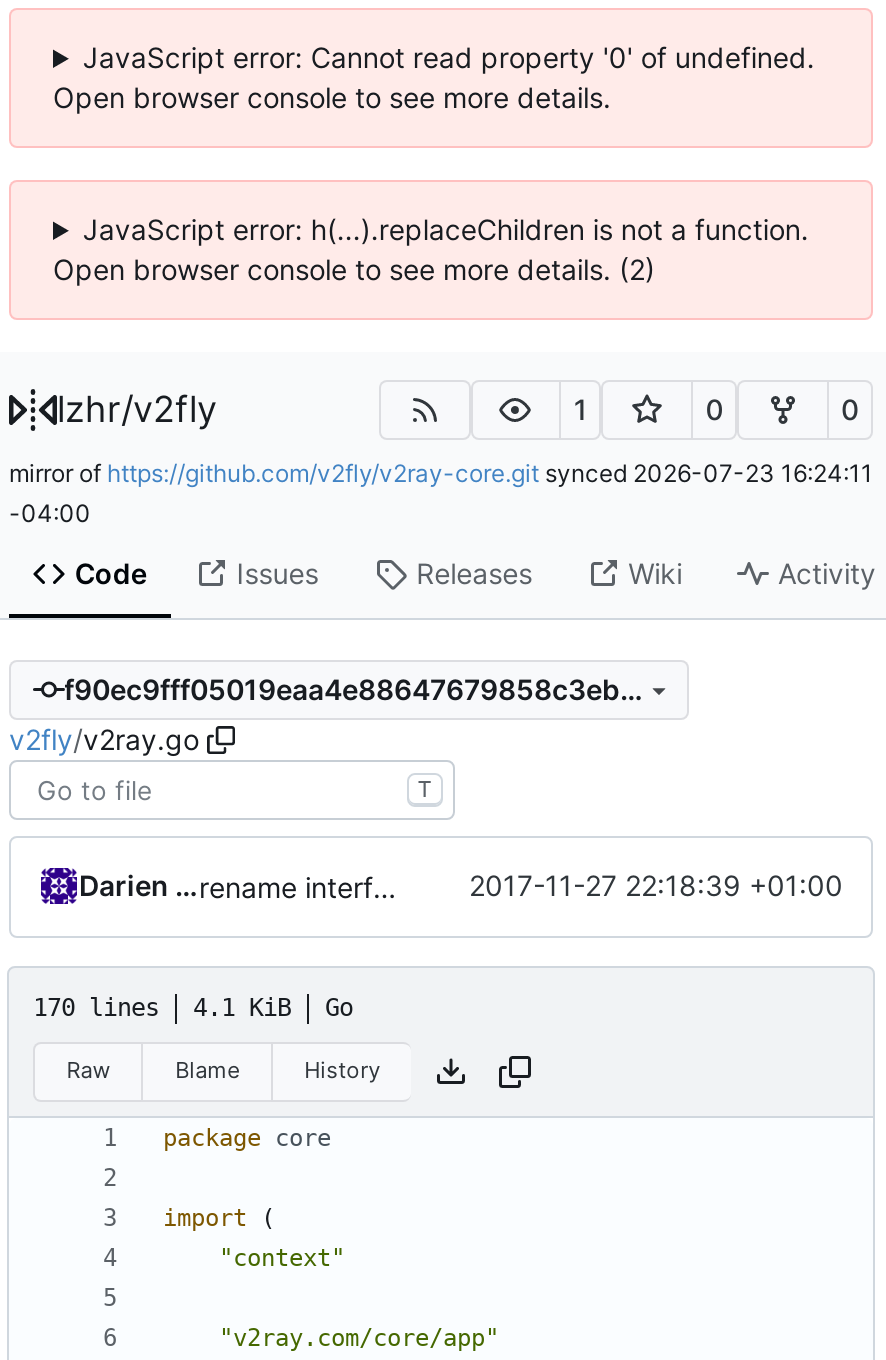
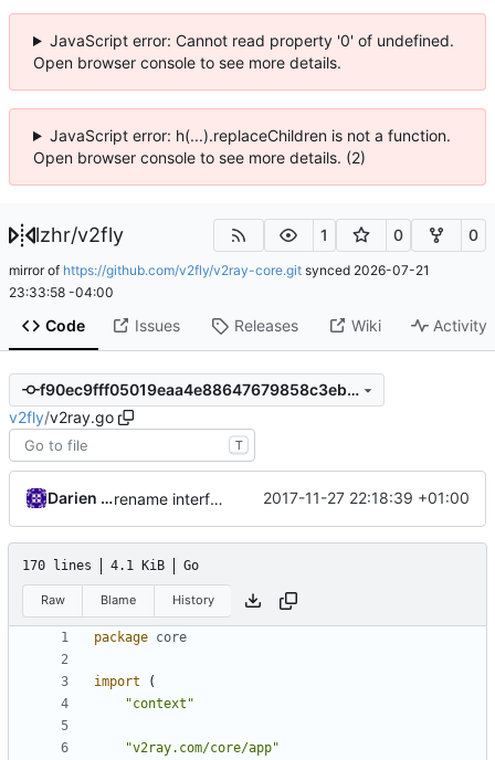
[9,457,873,527] mirror of https://github.com/v2fly/v2ray-core.git synced 2026-07-23 16:24:11 | -04:00 -> [9,261,430,300] mirror of https://github.com/v2fly/v2ray-core.git synced 2026-07-21 | 23:33:58 -04:00

